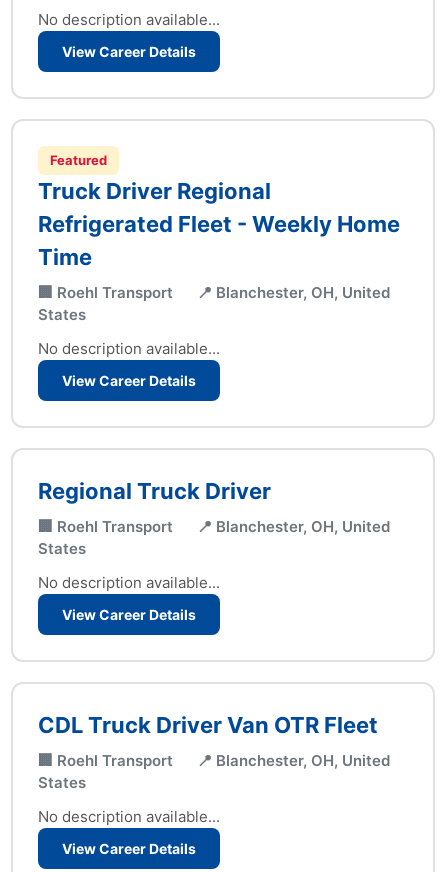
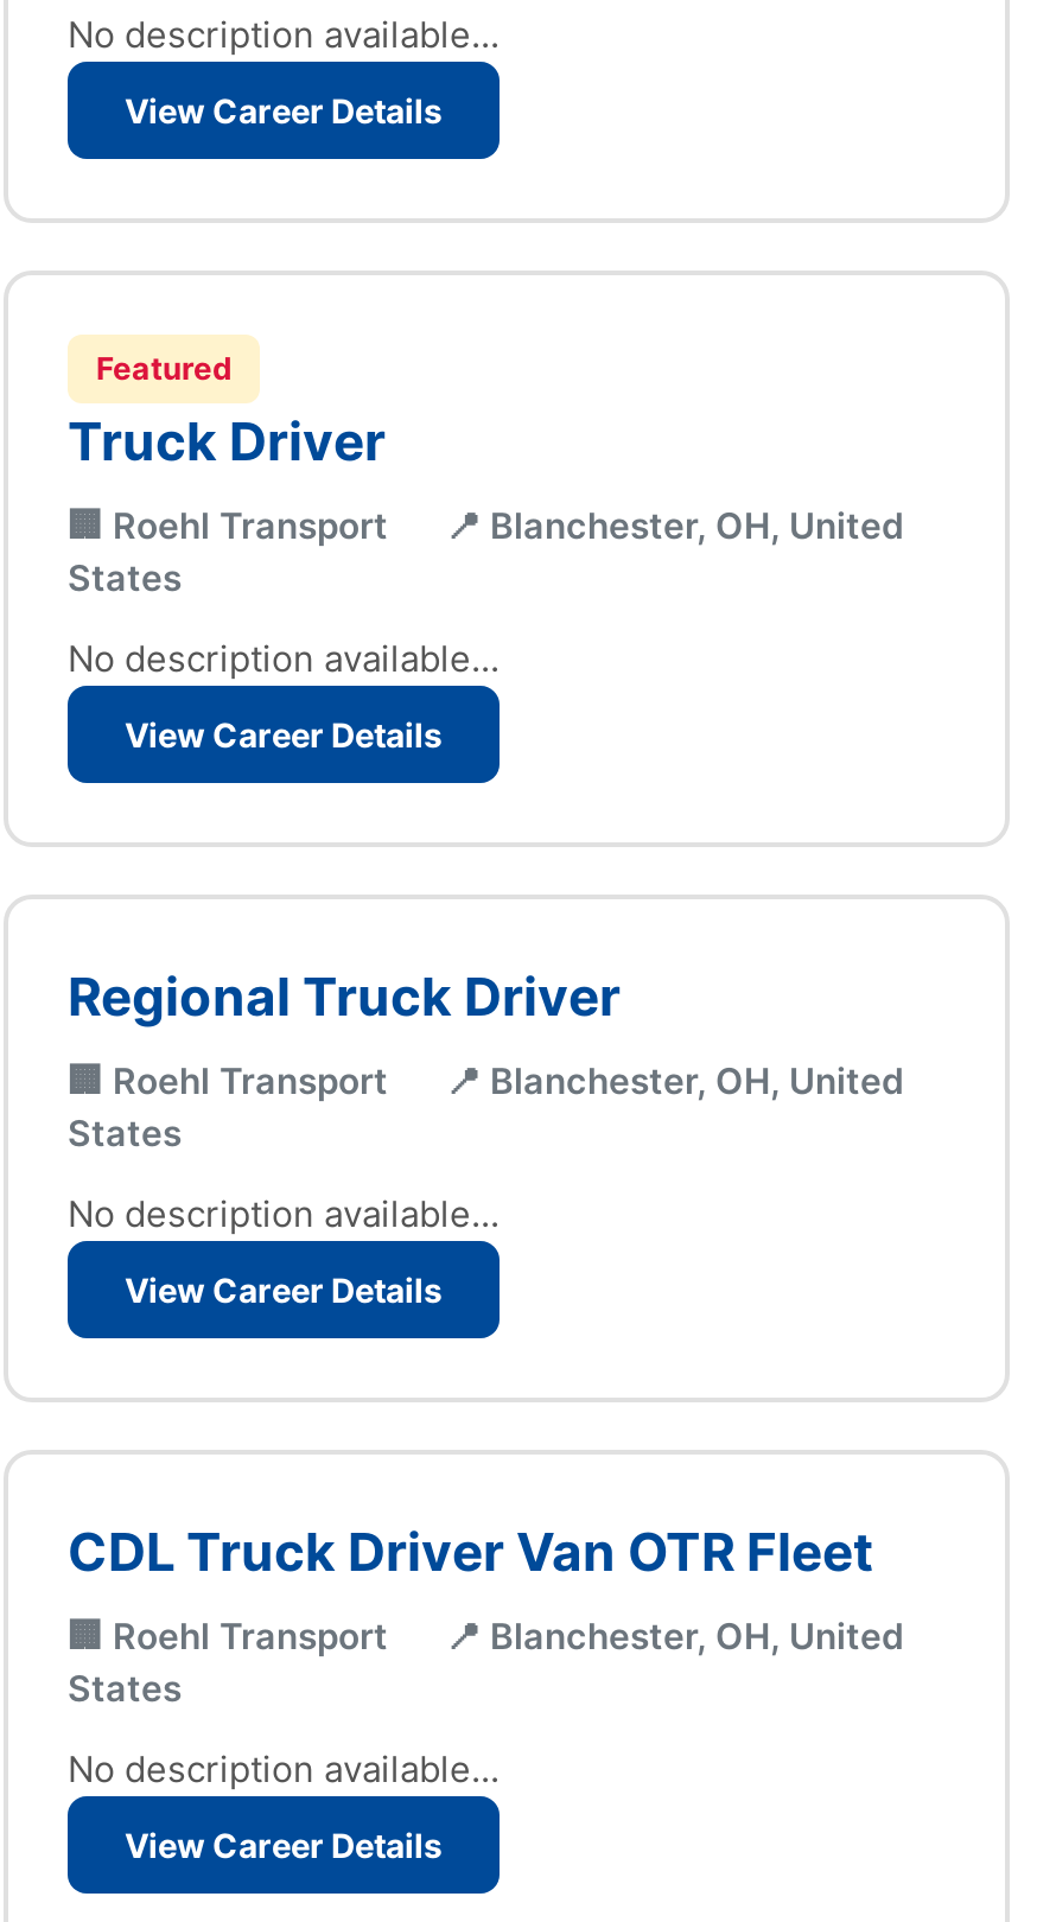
[38,178,400,270] Truck Driver Regional | Refrigerated Fleet - Weekly Home | Time -> [68,411,386,472] Truck Driver

